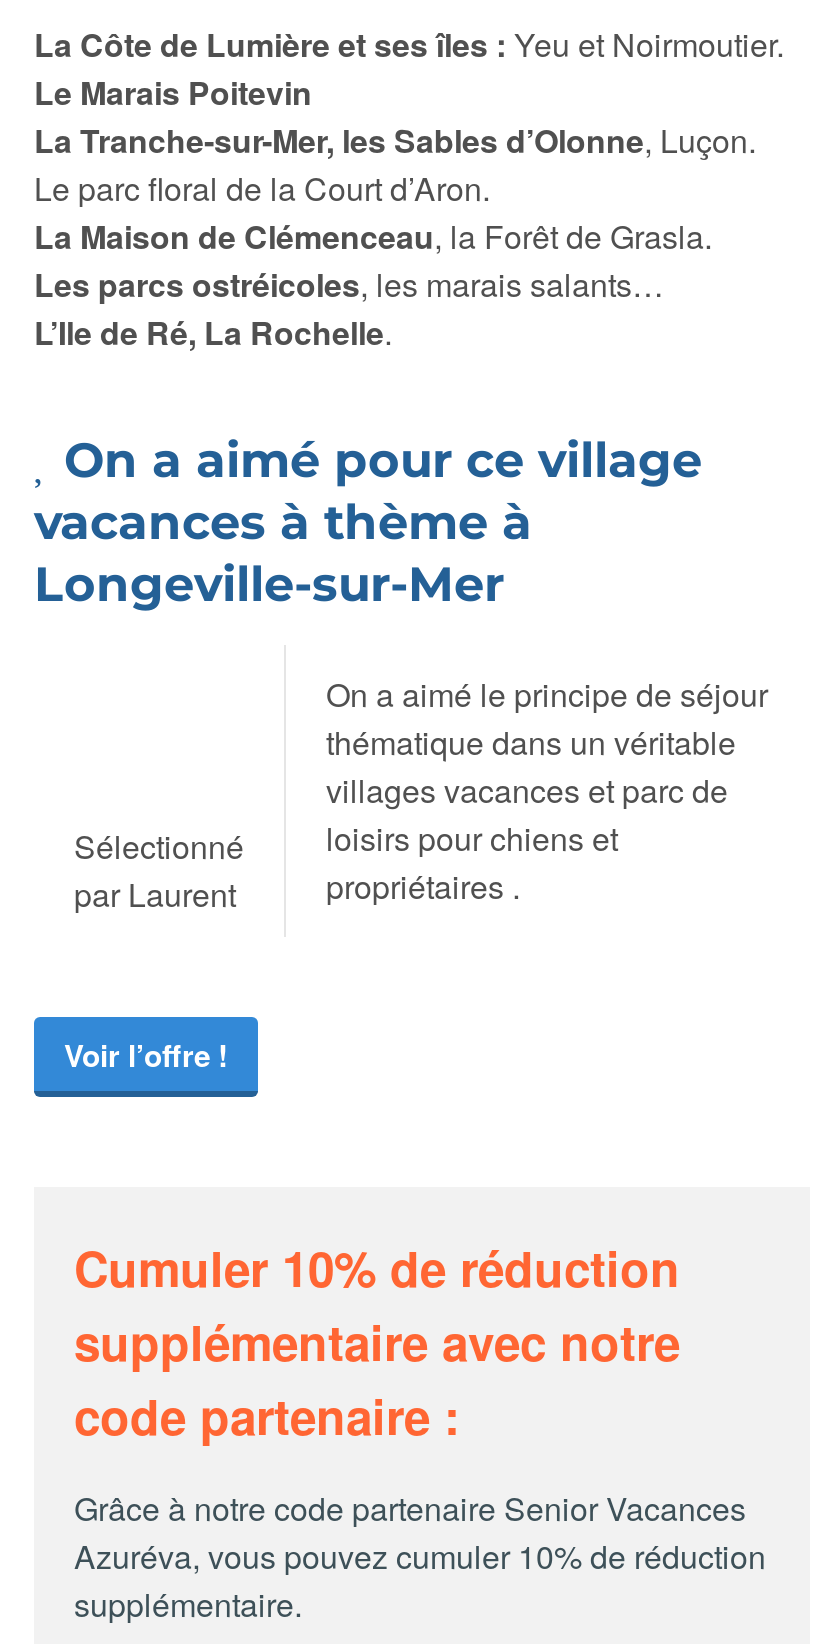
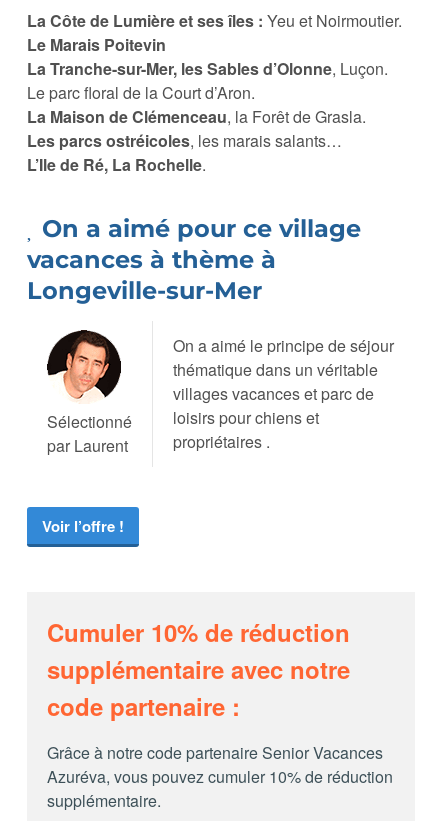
none -> [46,329,122,402] [image]

